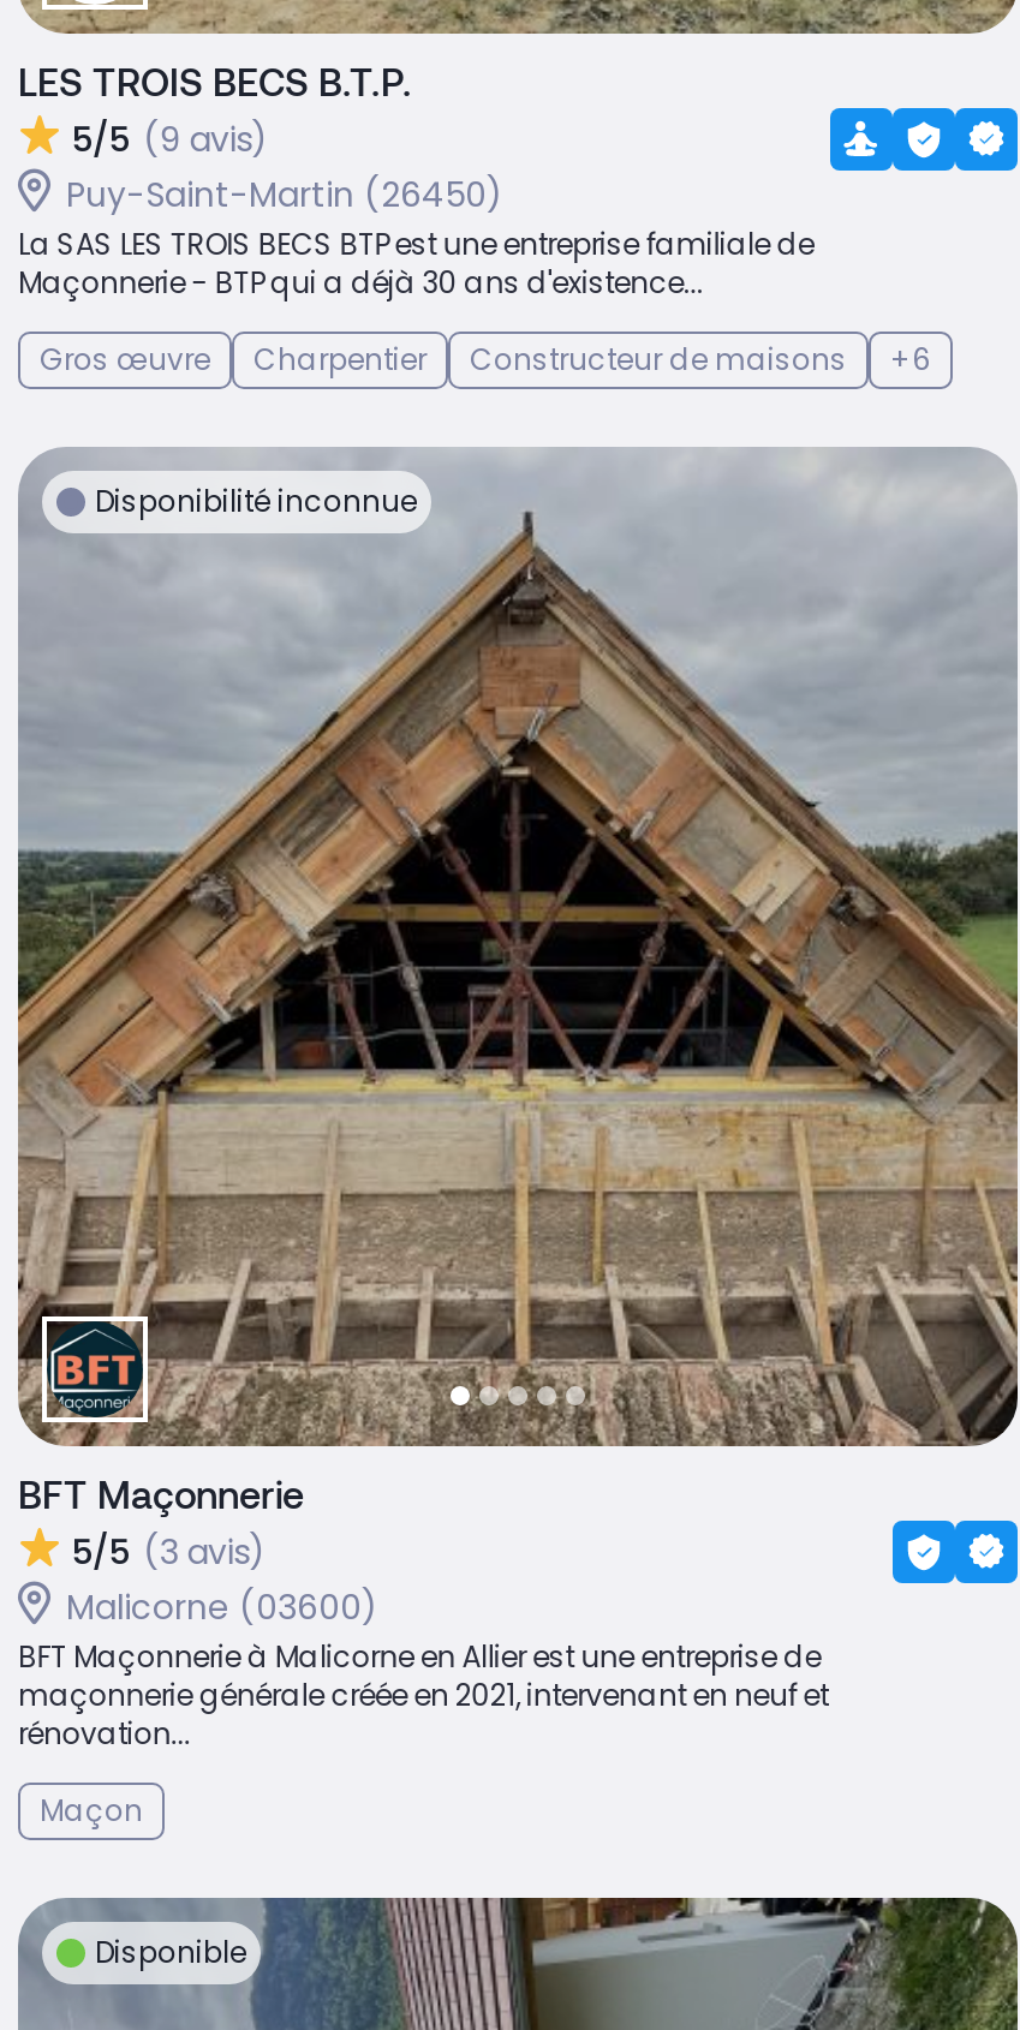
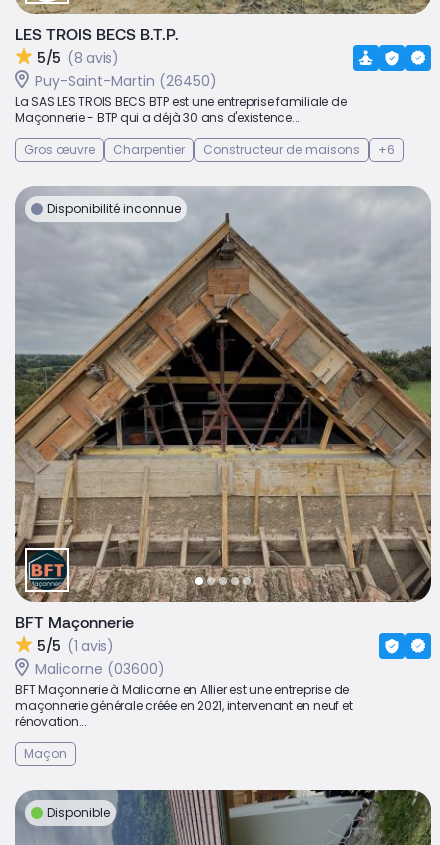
[71,114,268,162] 5/5 (9 avis) -> [37,47,119,67] 5/5 (8 avis)
[71,1527,265,1575] 5/5 (3 avis) -> [37,635,114,655] 5/5 (1 avis)

